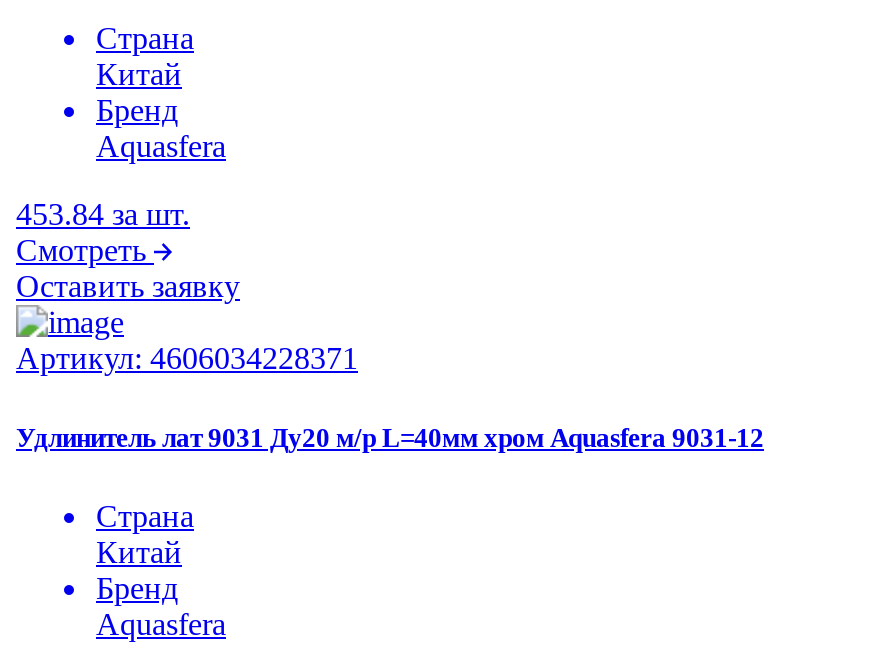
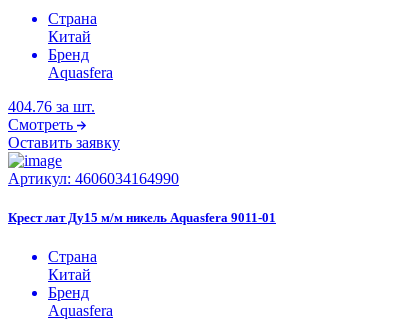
[16,198,190,232] 453.84 за шт. -> [8,98,95,115] 404.76 за шт.
[16,342,358,376] Артикул: 4606034228371 -> [8,170,179,187] Артикул: 4606034164990
[16,422,764,452] Удлинитель лат 9031 Ду20 м/р L=40мм хром Aquasfera 9031-12 -> [8,210,276,225] Крест лат Ду15 м/м никель Aquasfera 9011-01

